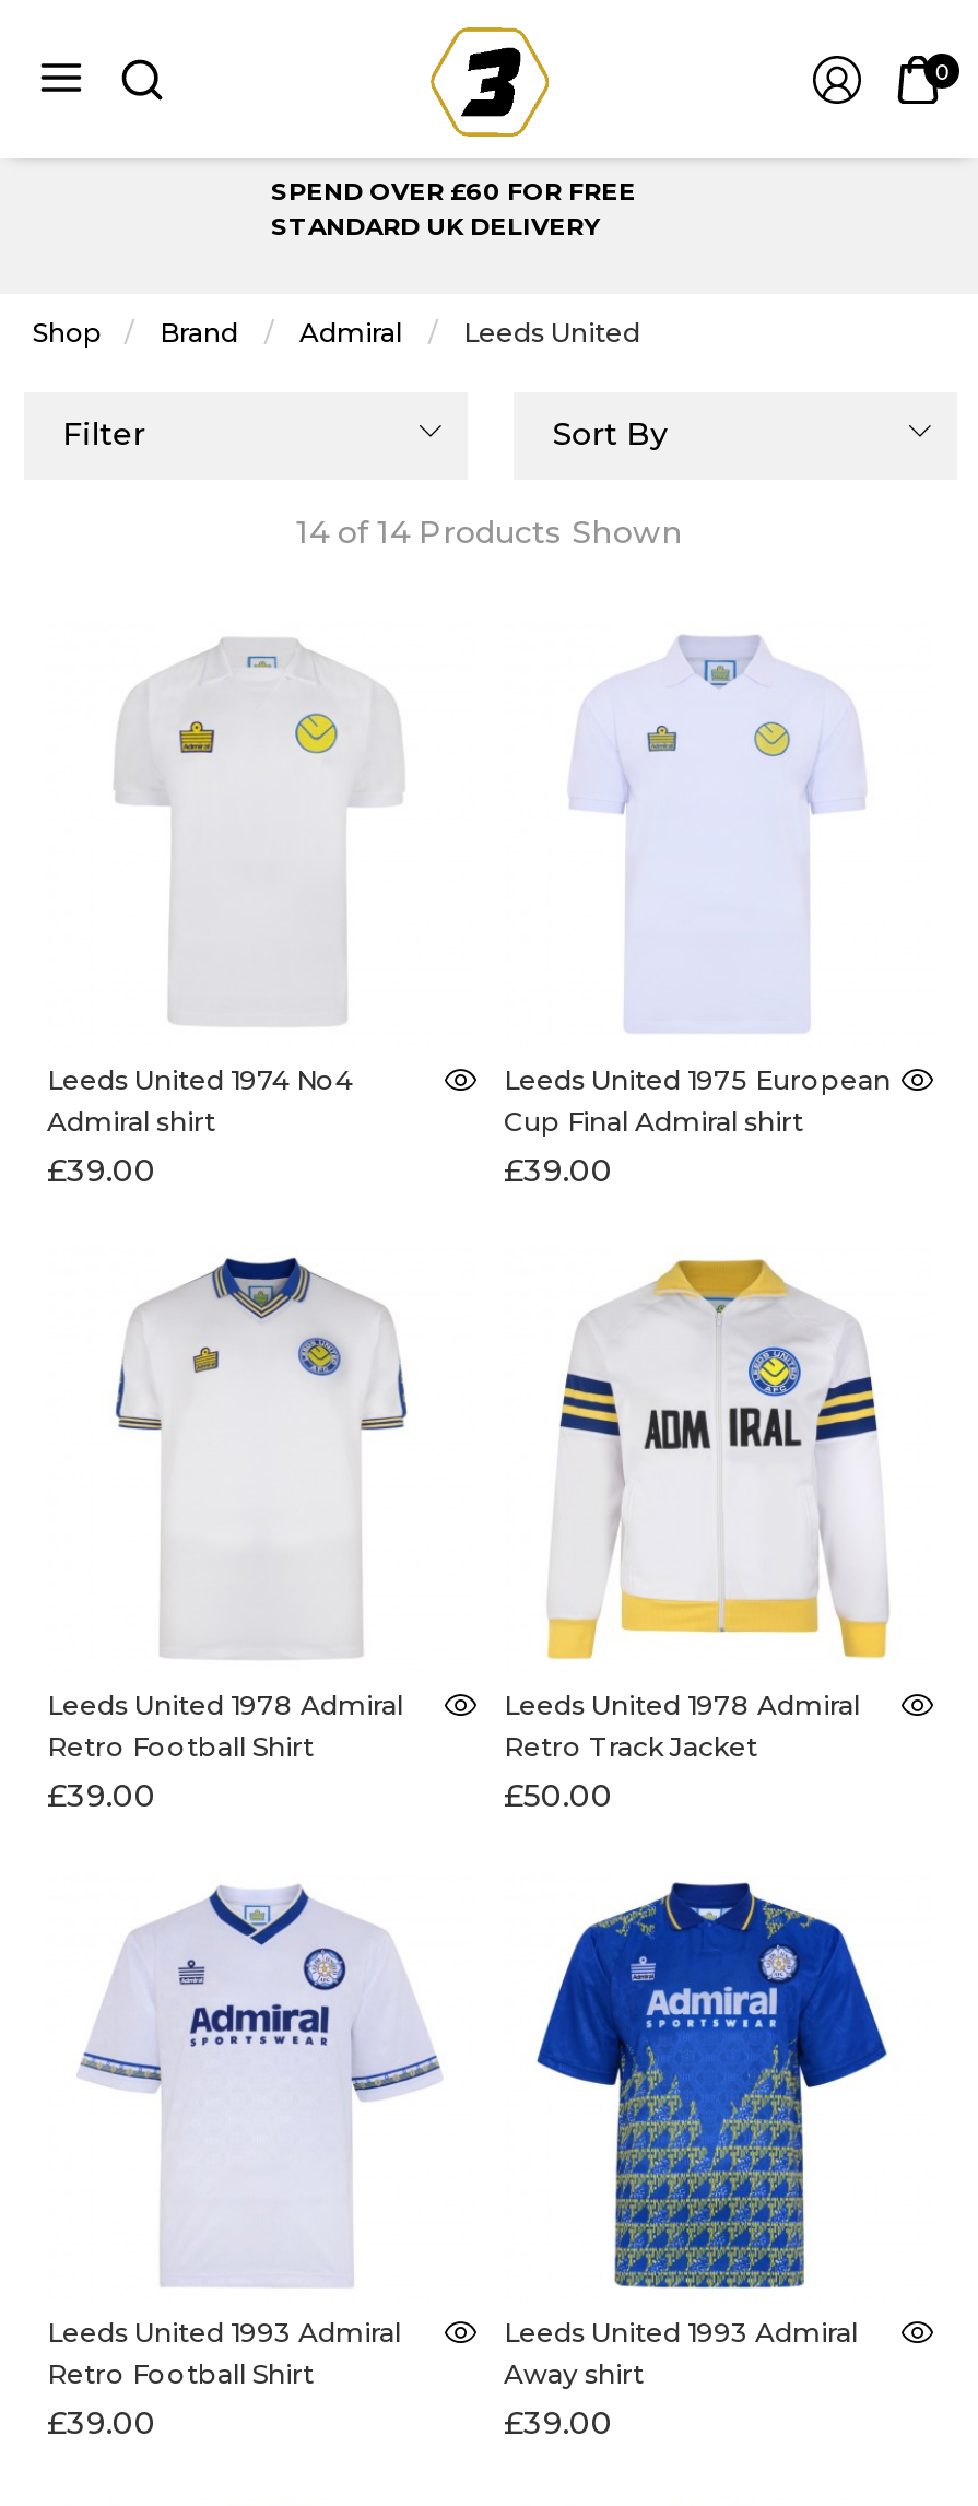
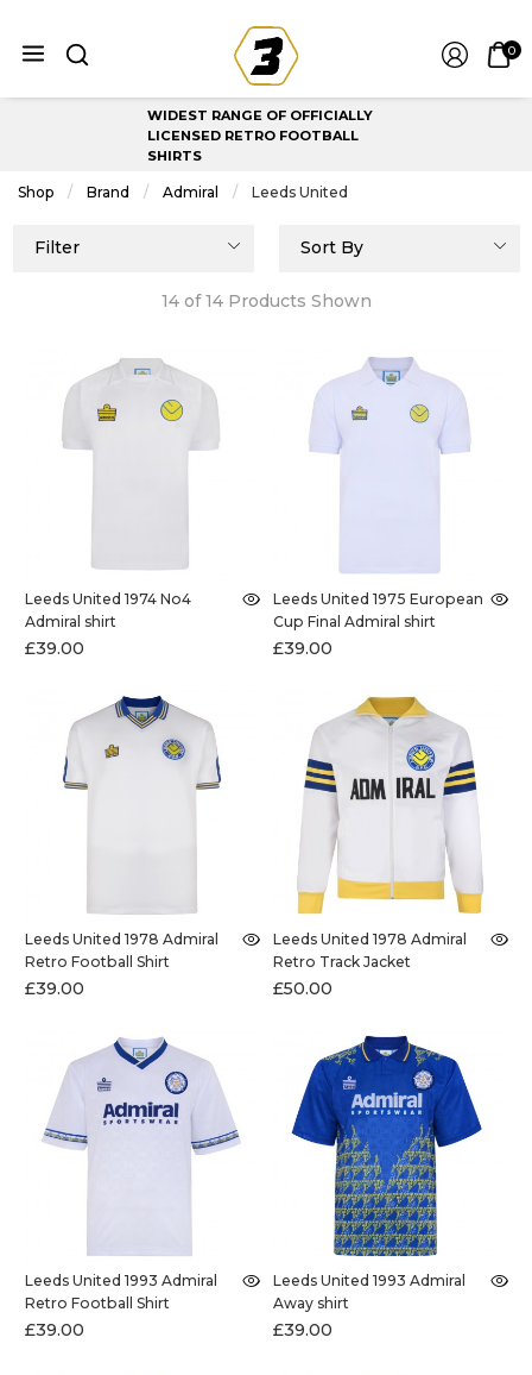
[271,176,636,242] SPEND OVER £60 FOR FREE | STANDARD UK DELIVERY -> [147,107,373,164] WIDEST RANGE OF OFFICIALLY | LICENSED RETRO FOOTBALL | SHIRTS

